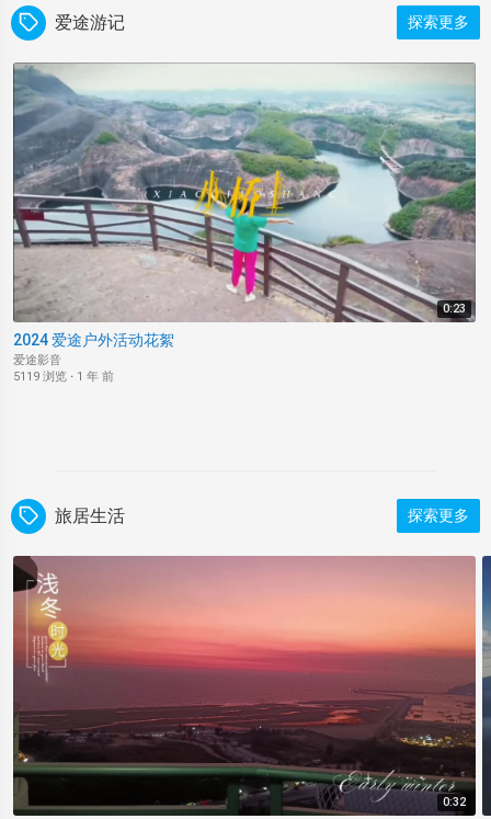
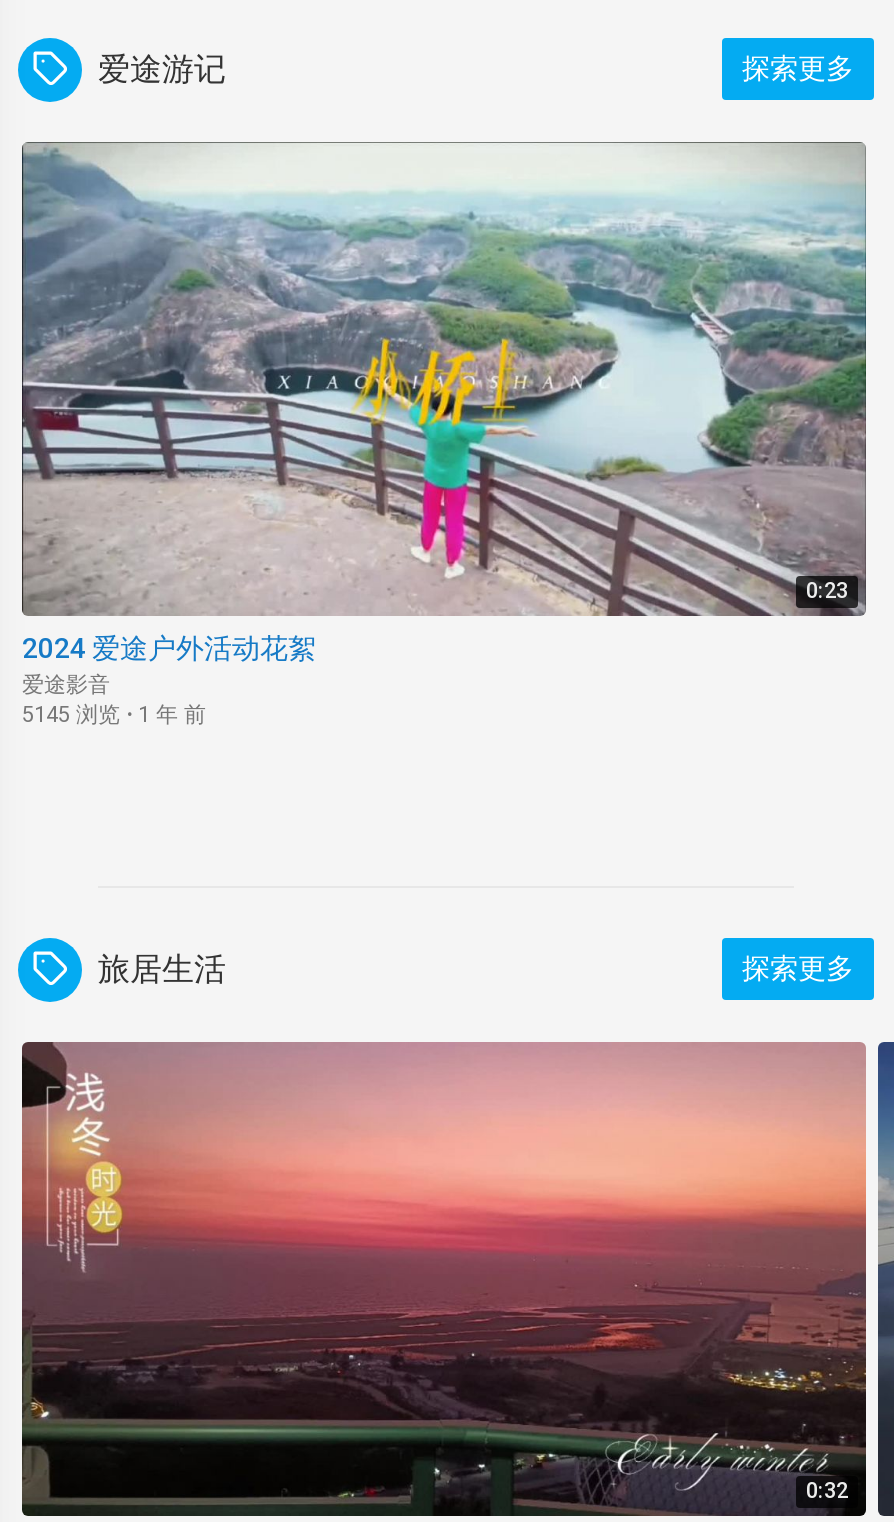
[13,370,114,384] 5119 浏览 · 1 年 前 -> [22,702,206,728] 5145 浏览 · 1 年 前

